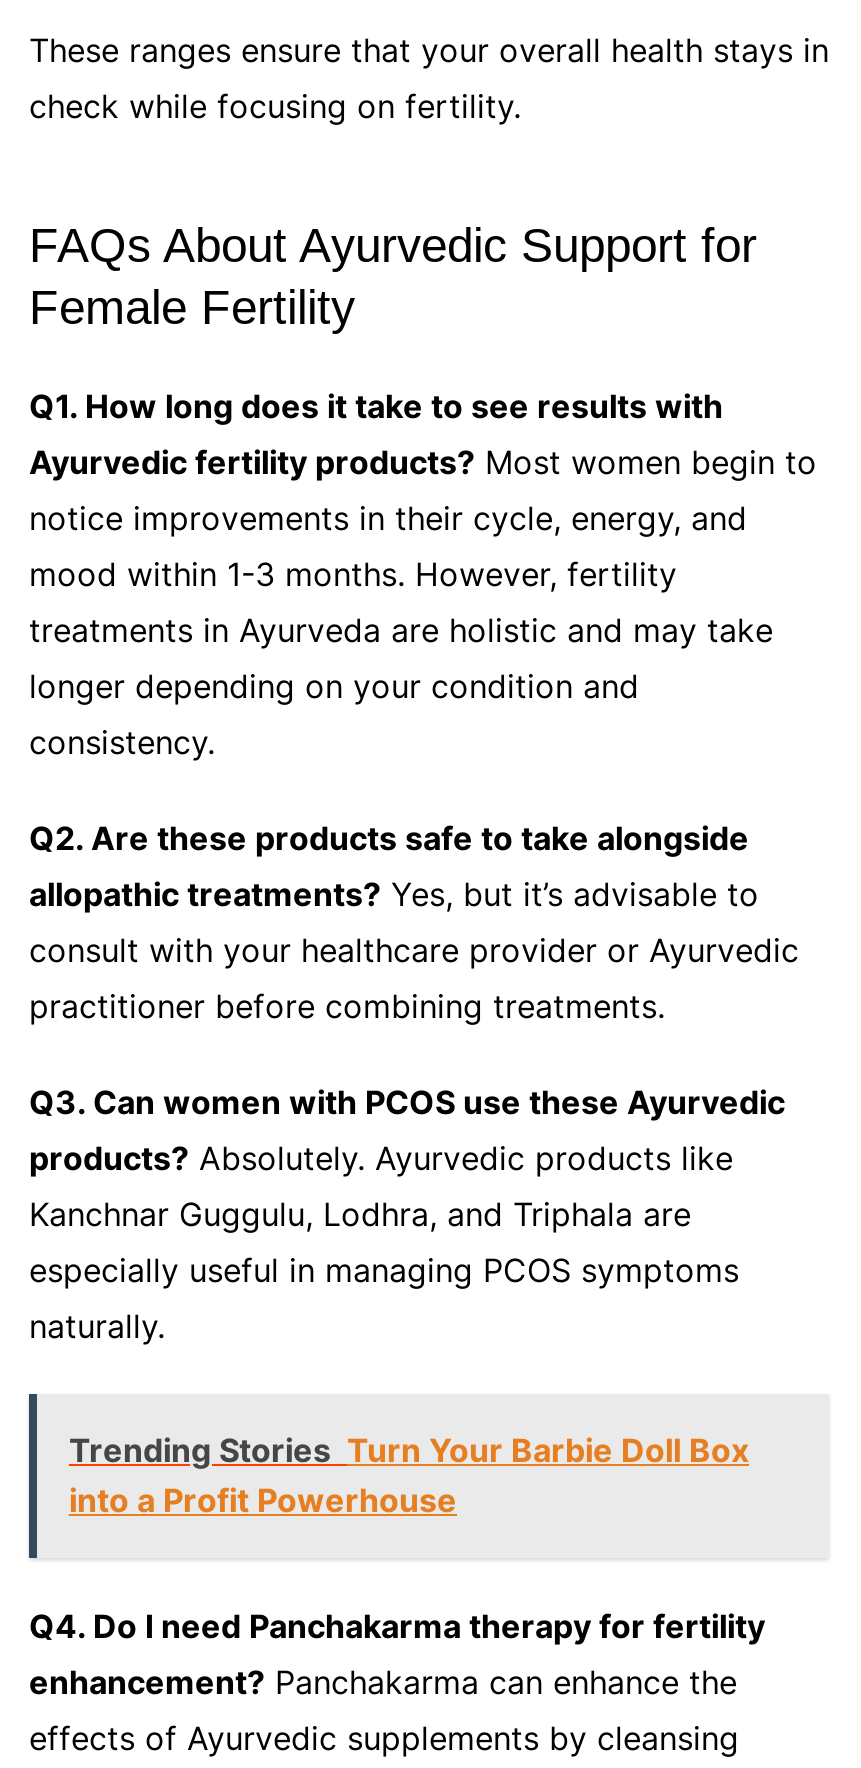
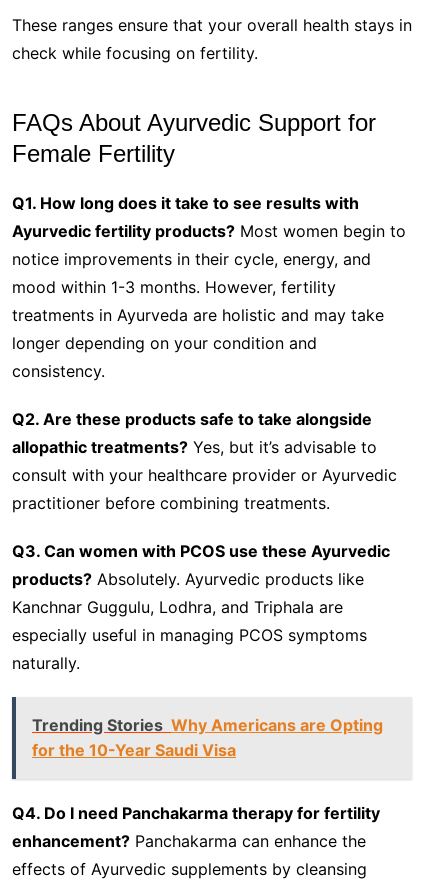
[69,1431,749,1521] Trending Stories Turn Your Barbie Doll Box | into a Profit Powerhouse -> [32,715,383,760] Trending Stories Why Americans are Opting | for the 10-Year Saudi Visa

